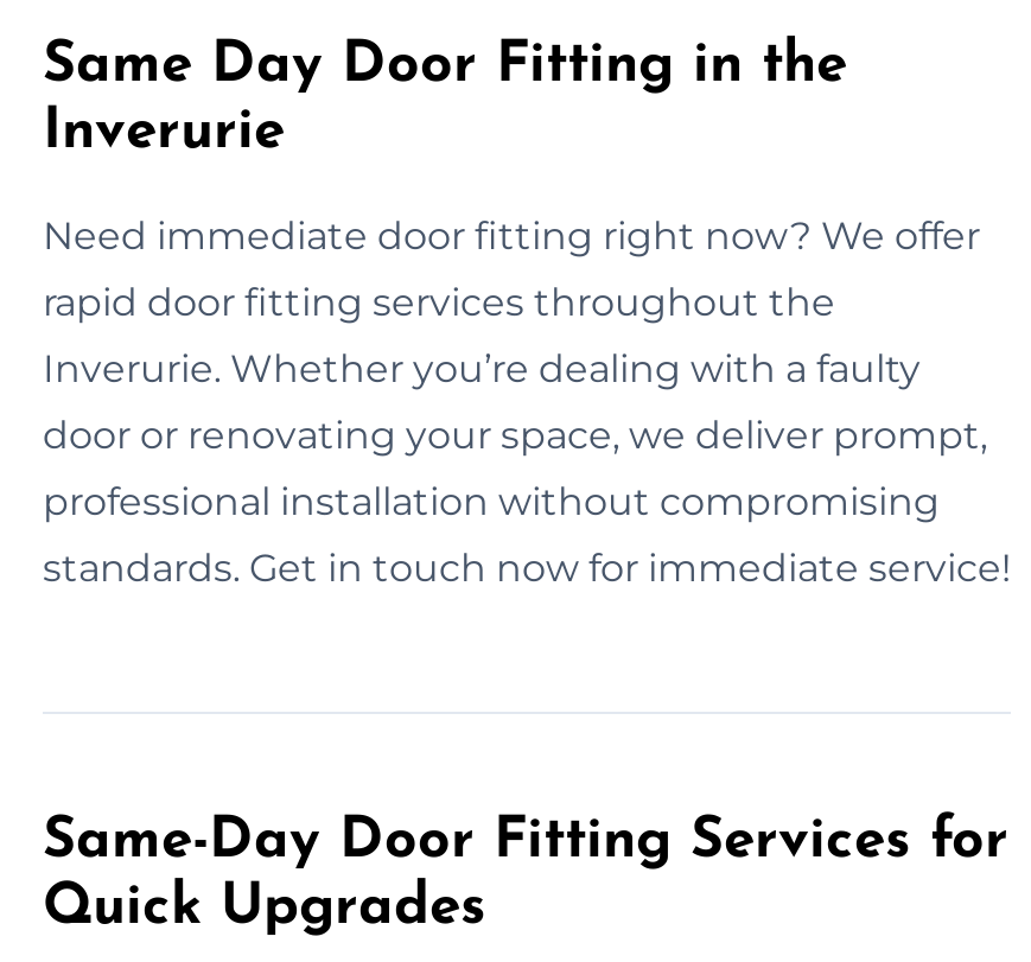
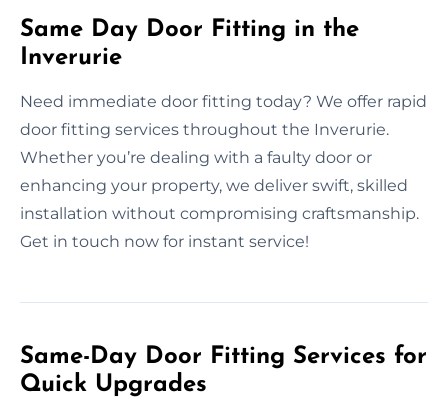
[43,213,980,258] Need immediate door fitting right now? We offer -> [20,92,427,111] Need immediate door fitting today? We offer rapid
[43,279,835,324] rapid door fitting services throughout the -> [20,120,389,139] door fitting services throughout the Inverurie.
[43,346,921,391] Inverurie. Whether you’re dealing with a faulty -> [20,148,372,167] Whether you’re dealing with a faulty door or
[43,412,987,457] door or renovating your space, we deliver prompt, -> [20,176,408,195] enhancing your property, we deliver swift, skilled
[43,479,940,524] professional installation without compromising -> [20,204,419,223] installation without compromising craftsmanship.
[43,545,1011,590] standards. Get in touch now for immediate service! -> [20,232,309,251] Get in touch now for instant service!

